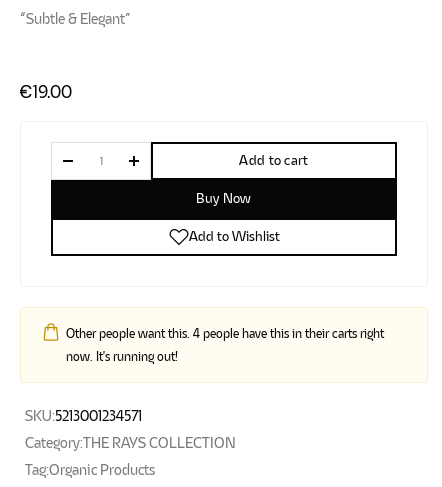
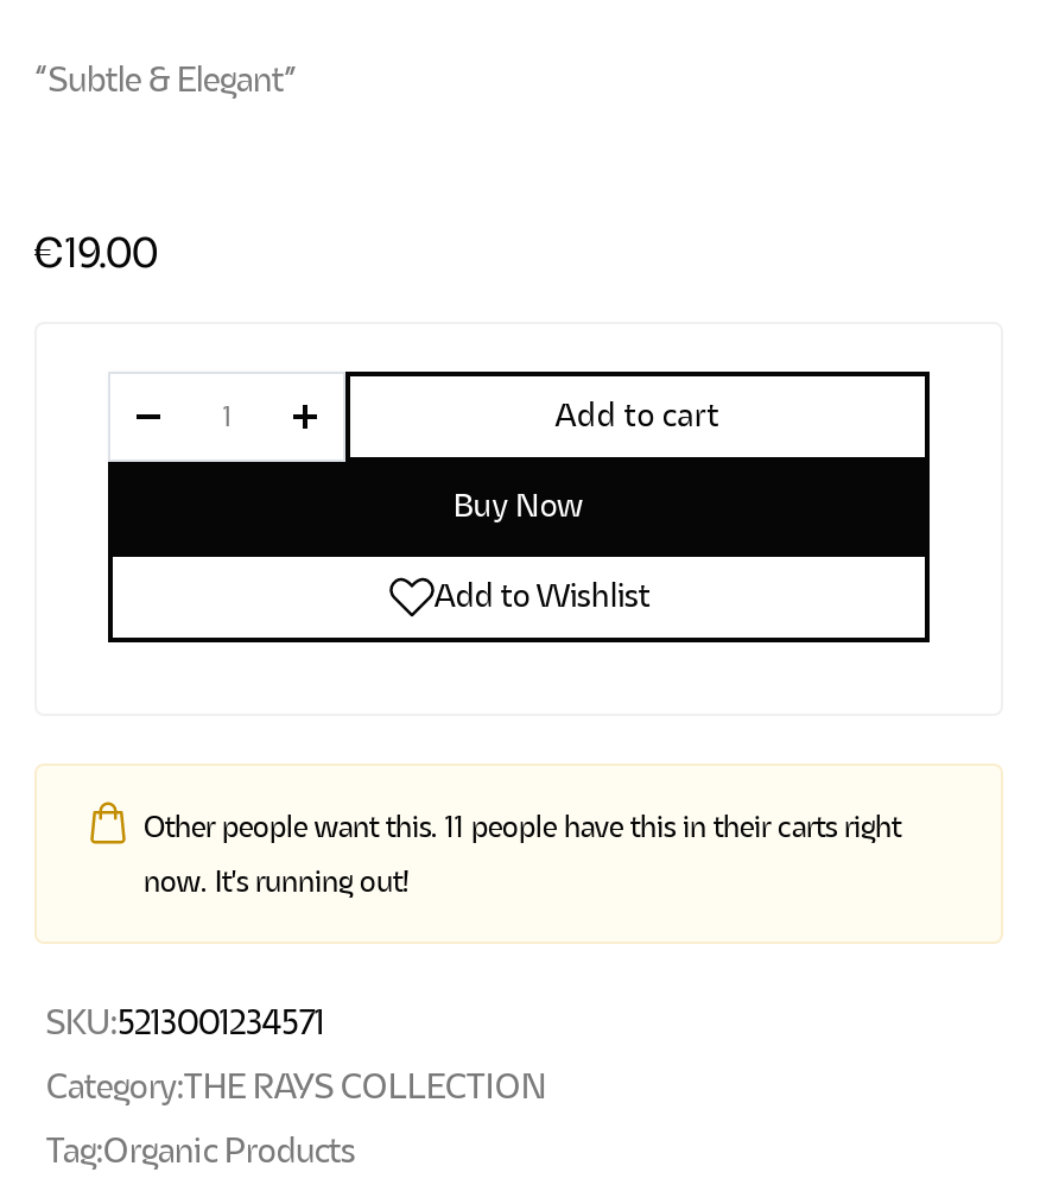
[66,326,384,341] Other people want this. 4 people have this in their carts right -> [144,808,901,843] Other people want this. 11 people have this in their carts right

